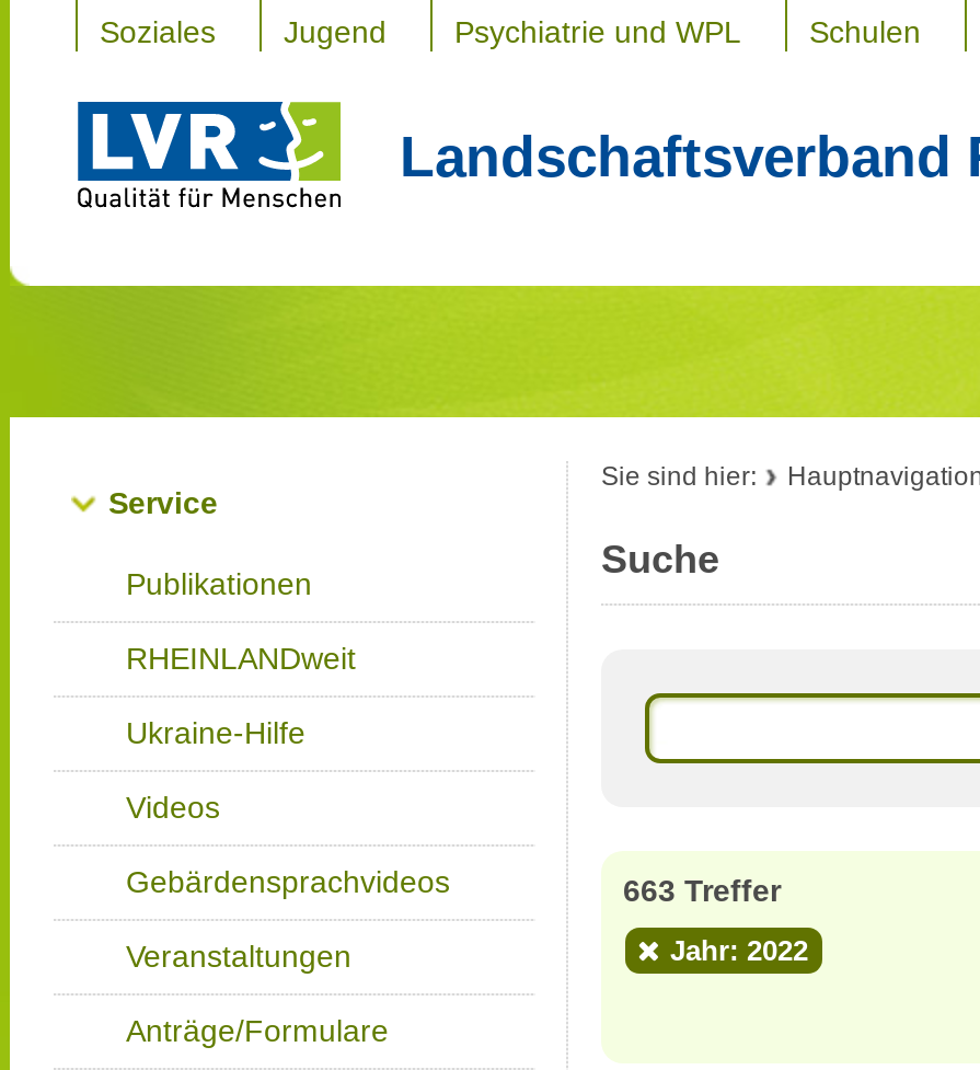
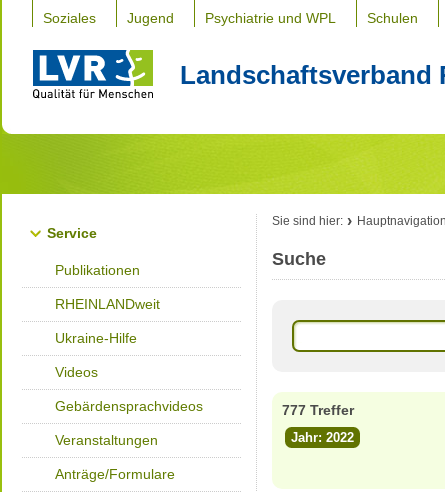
[623,873,781,908] 663 Treffer -> [282,402,354,418] 777 Treffer

